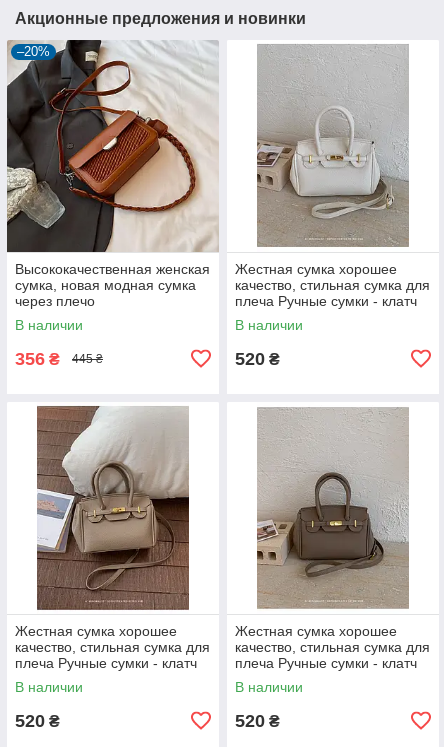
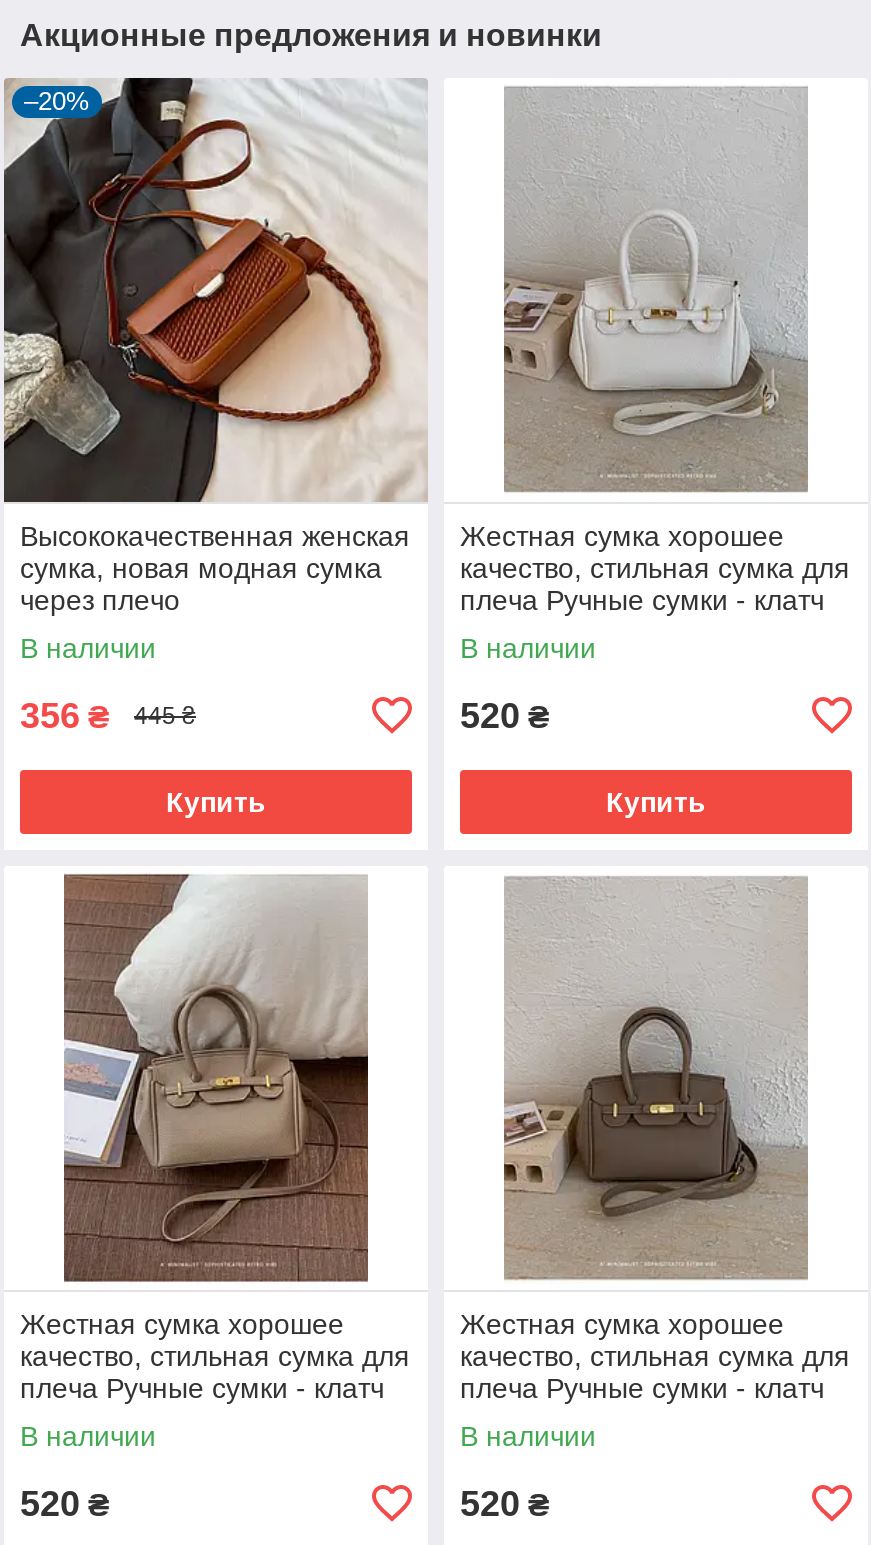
none -> [166,786,266,818] Купить
none -> [606,786,706,818] Купить

